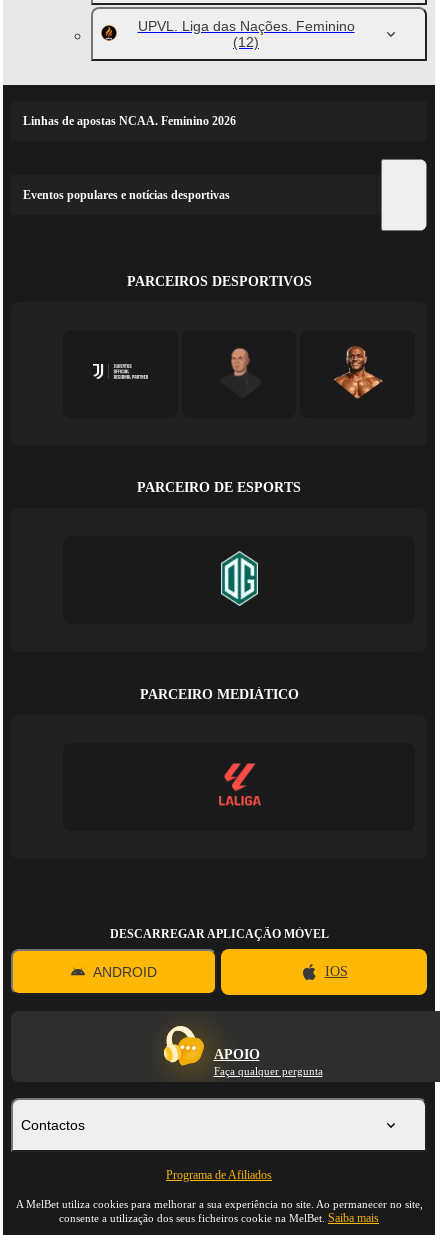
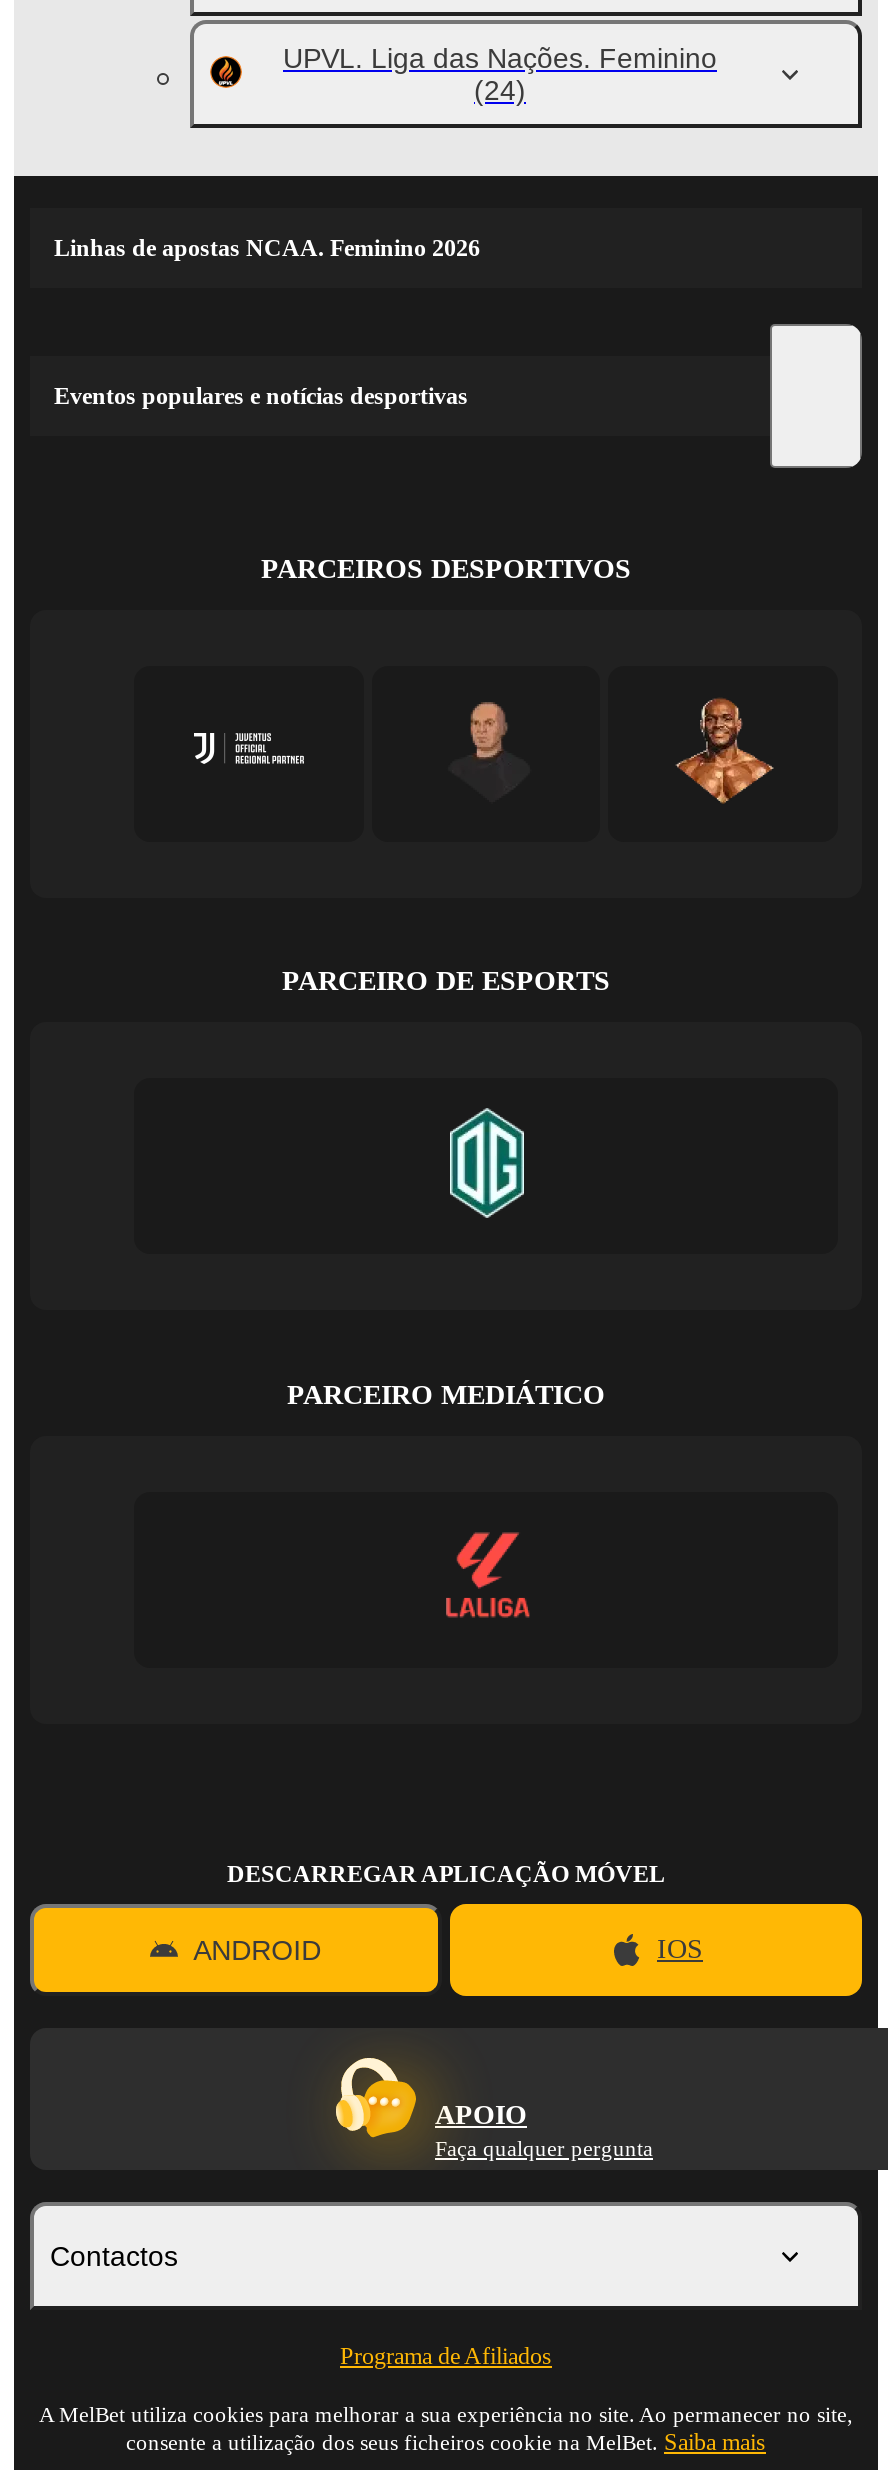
[233,34,259,50] (12) -> [474,74,526,106] (24)

